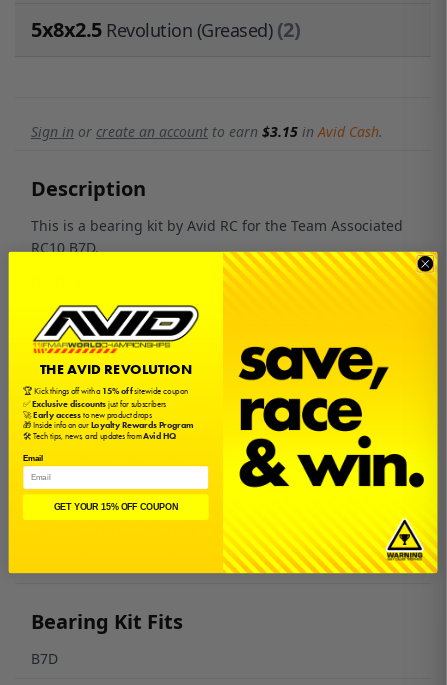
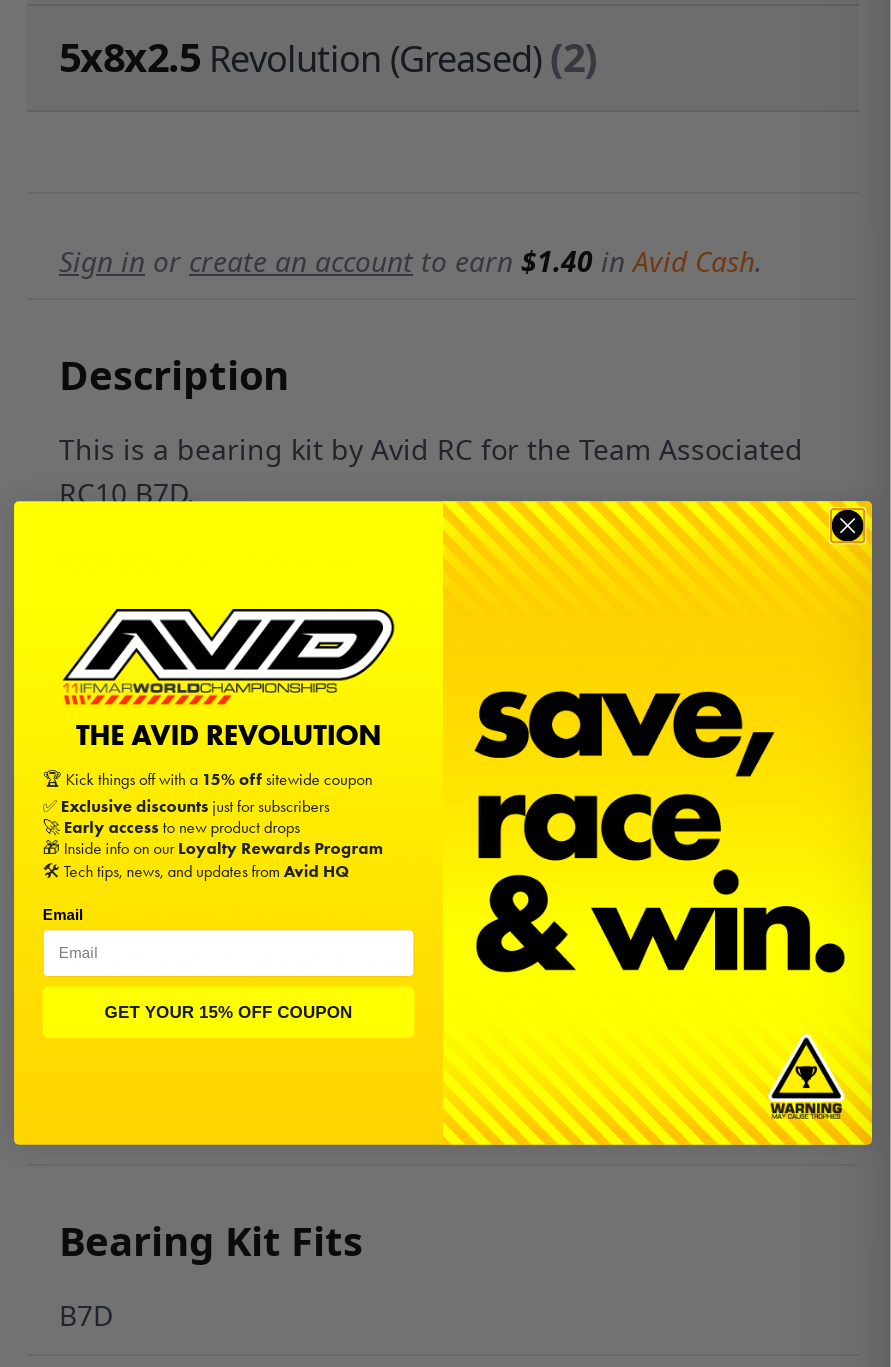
[31,122,383,141] Sign in or create an account to earn $3.15 in Avid Cash. -> [59,242,763,280] Sign in or create an account to earn $1.40 in Avid Cash.

